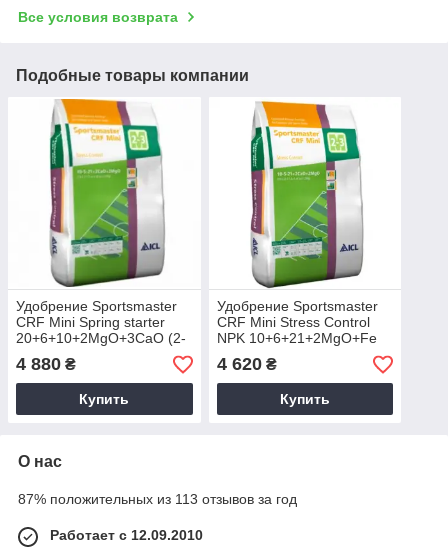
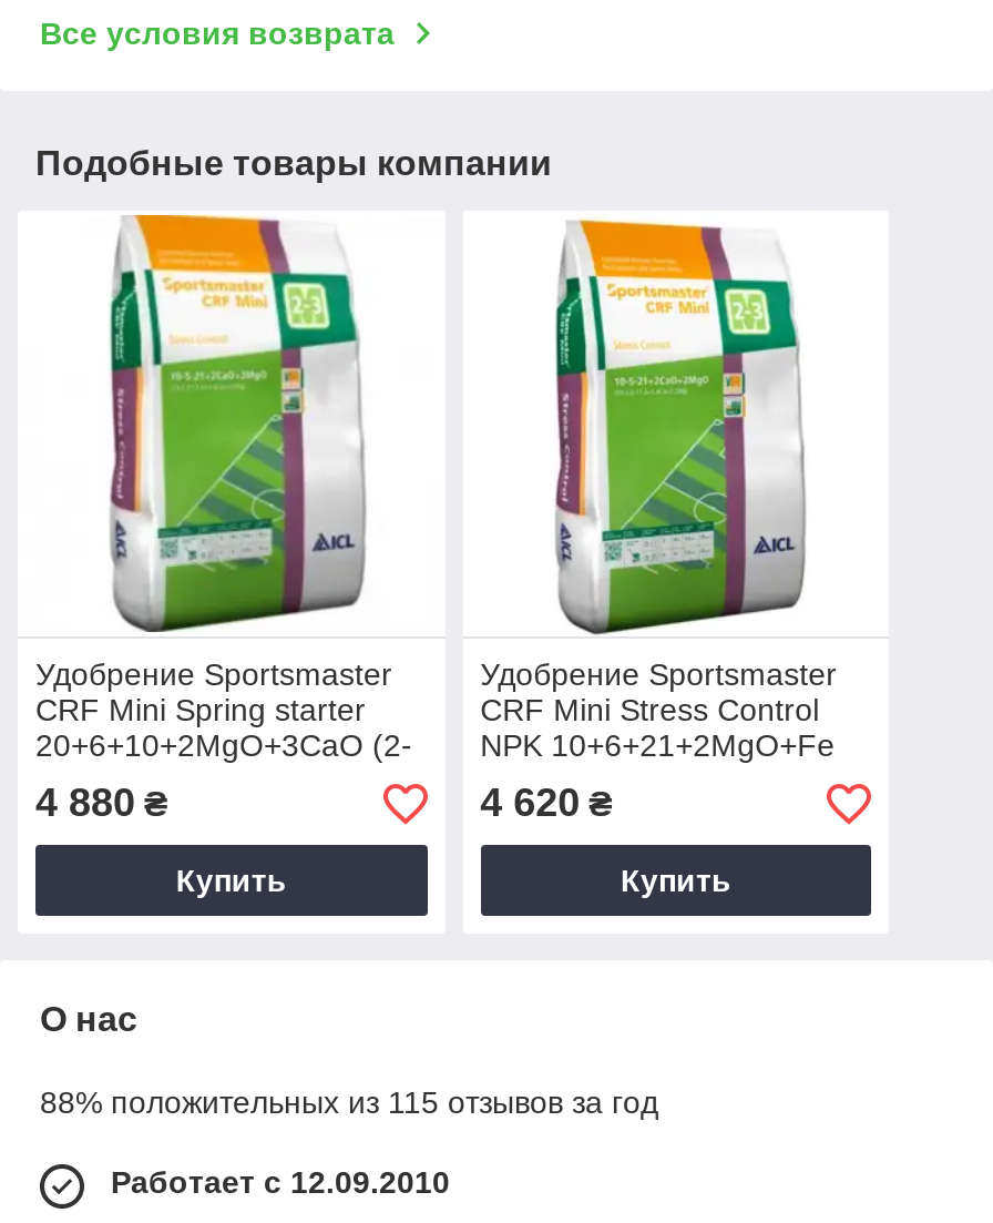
[18,491,297,507] 87% положительных из 113 отзывов за год -> [40,1085,658,1121] 88% положительных из 115 отзывов за год

